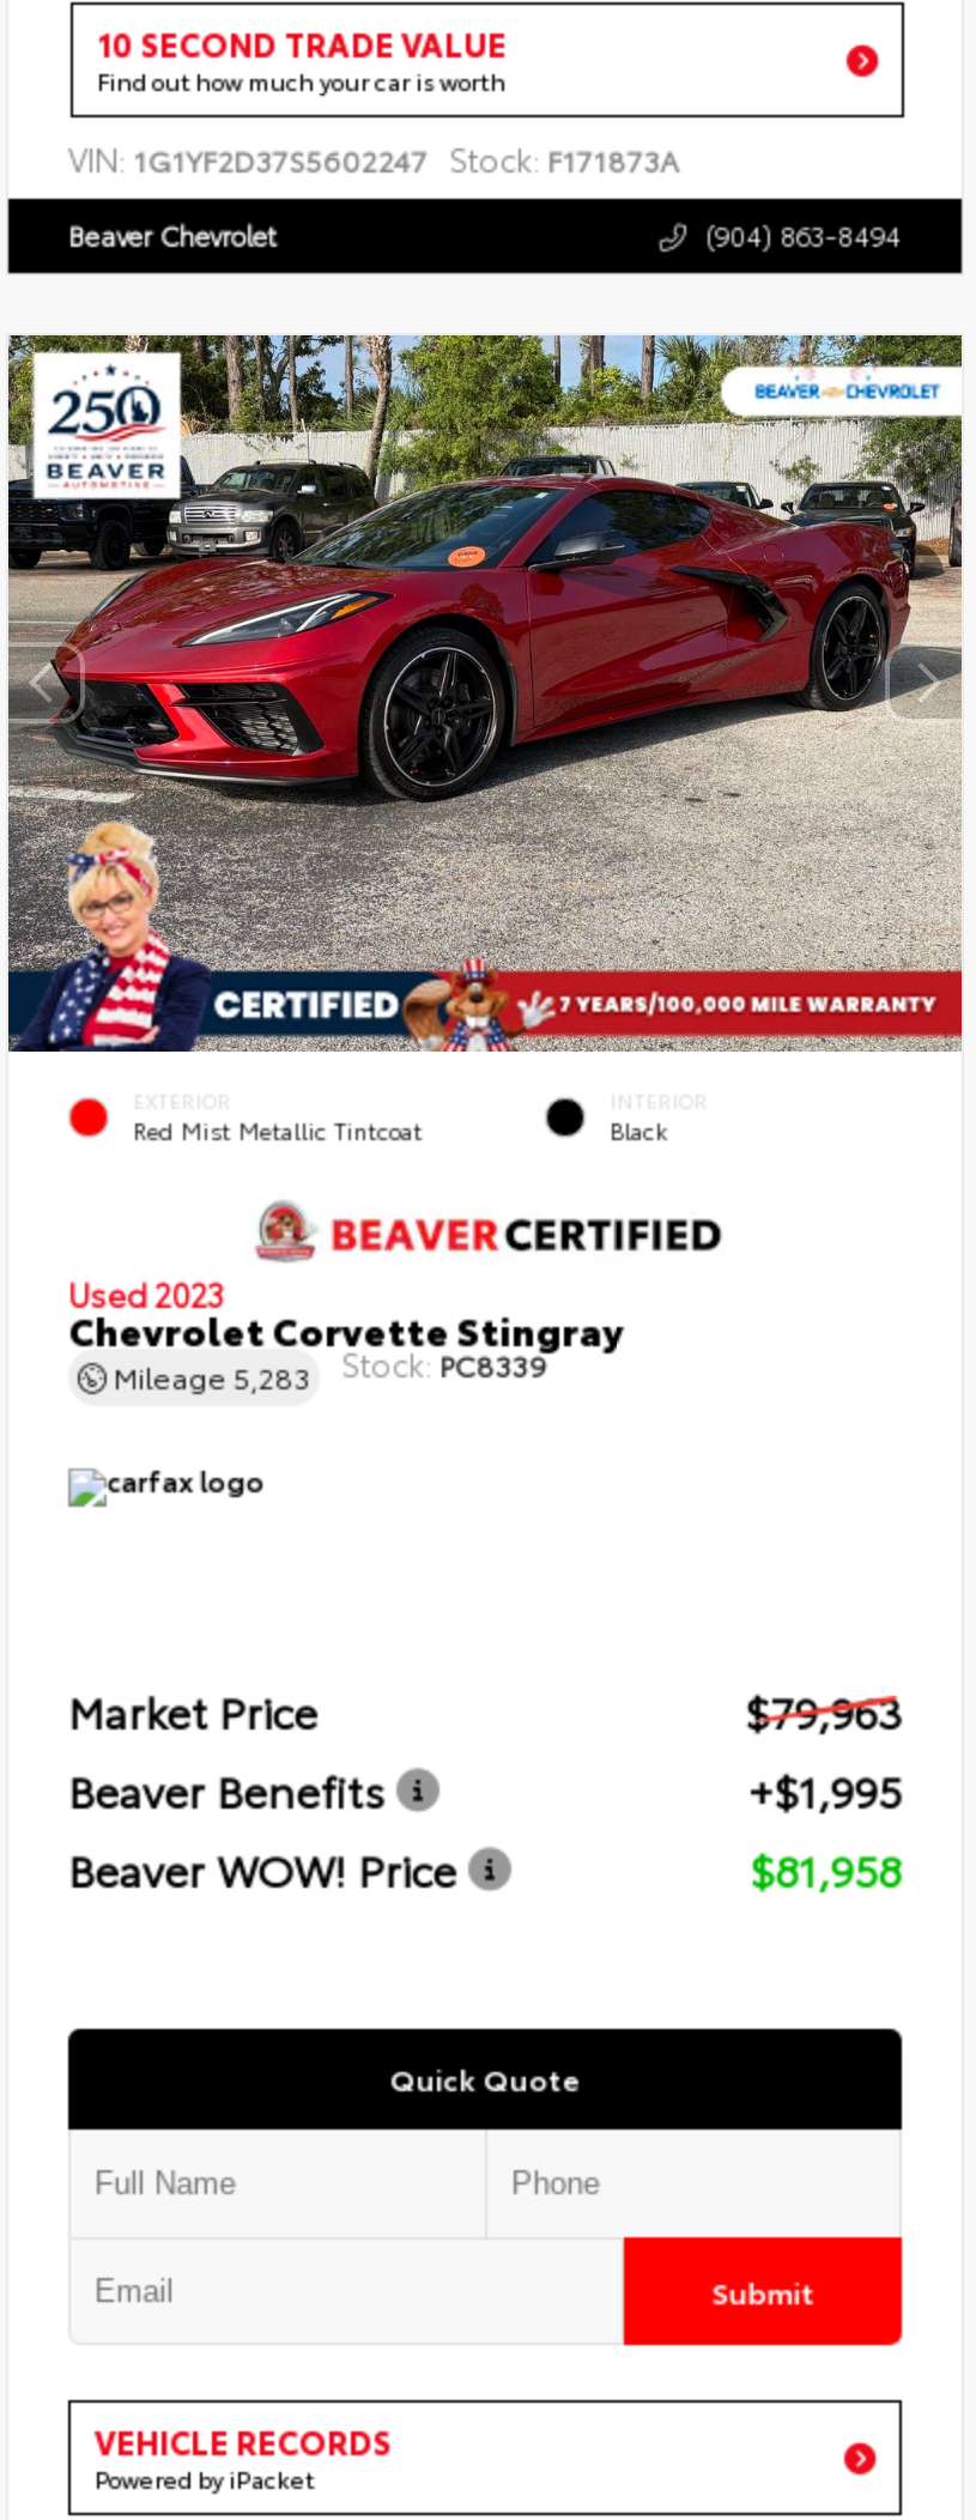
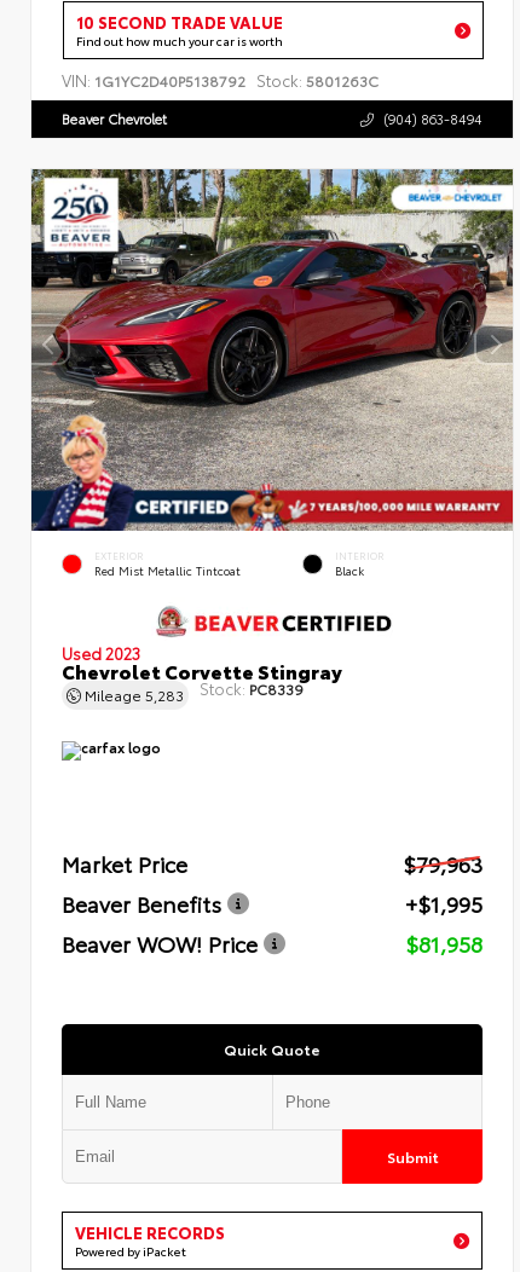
[68,135,679,178] VIN: 1G1YF2D37S5602247 Stock: F171873A -> [62,68,379,90] VIN: 1G1YC2D40P5138792 Stock: 5801263C

